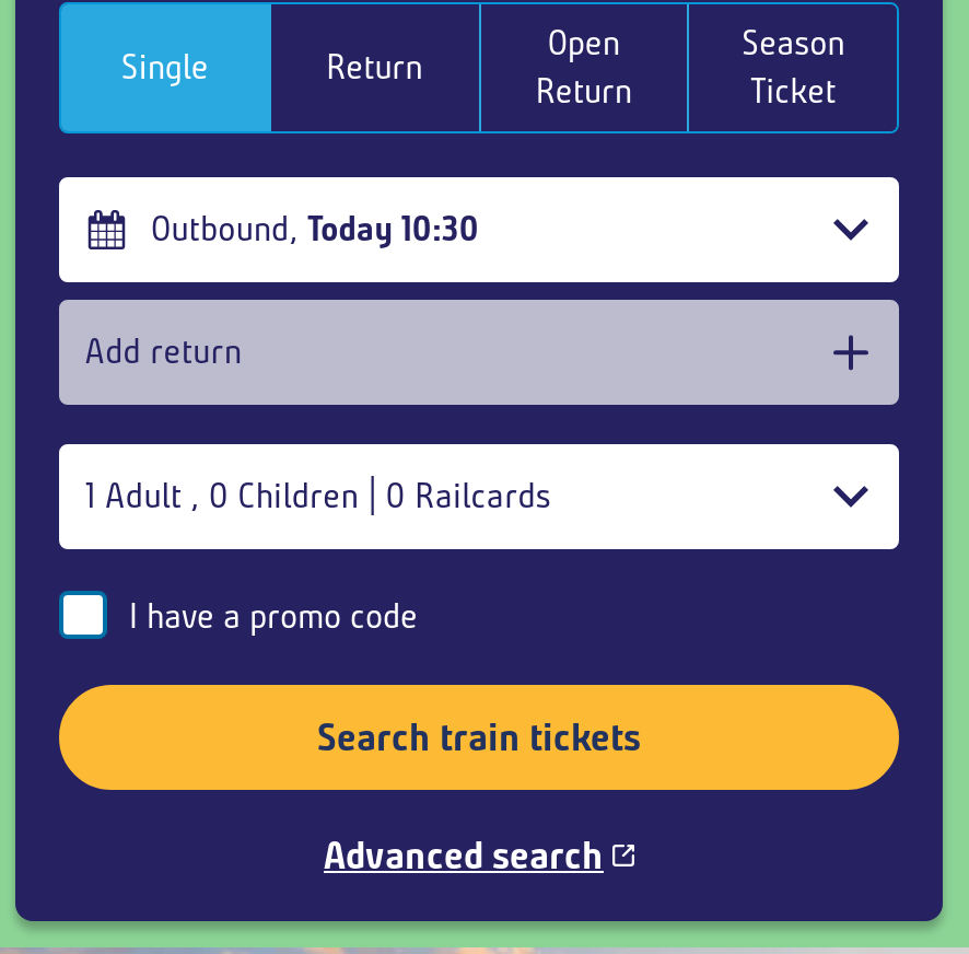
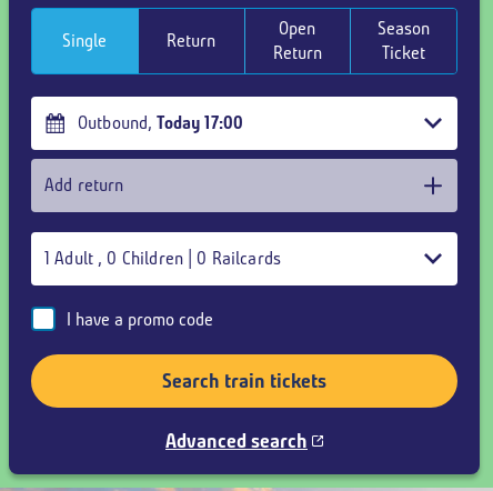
[151,208,479,249] Outbound, Today 10:30 -> [78,112,243,133] Outbound, Today 17:00

